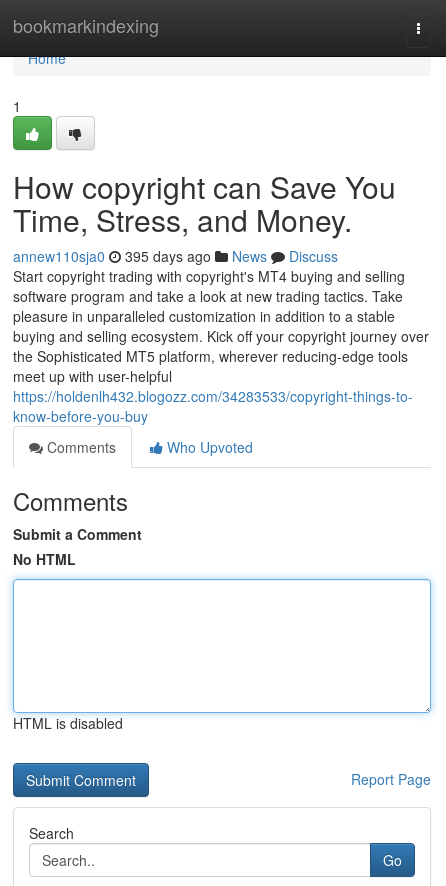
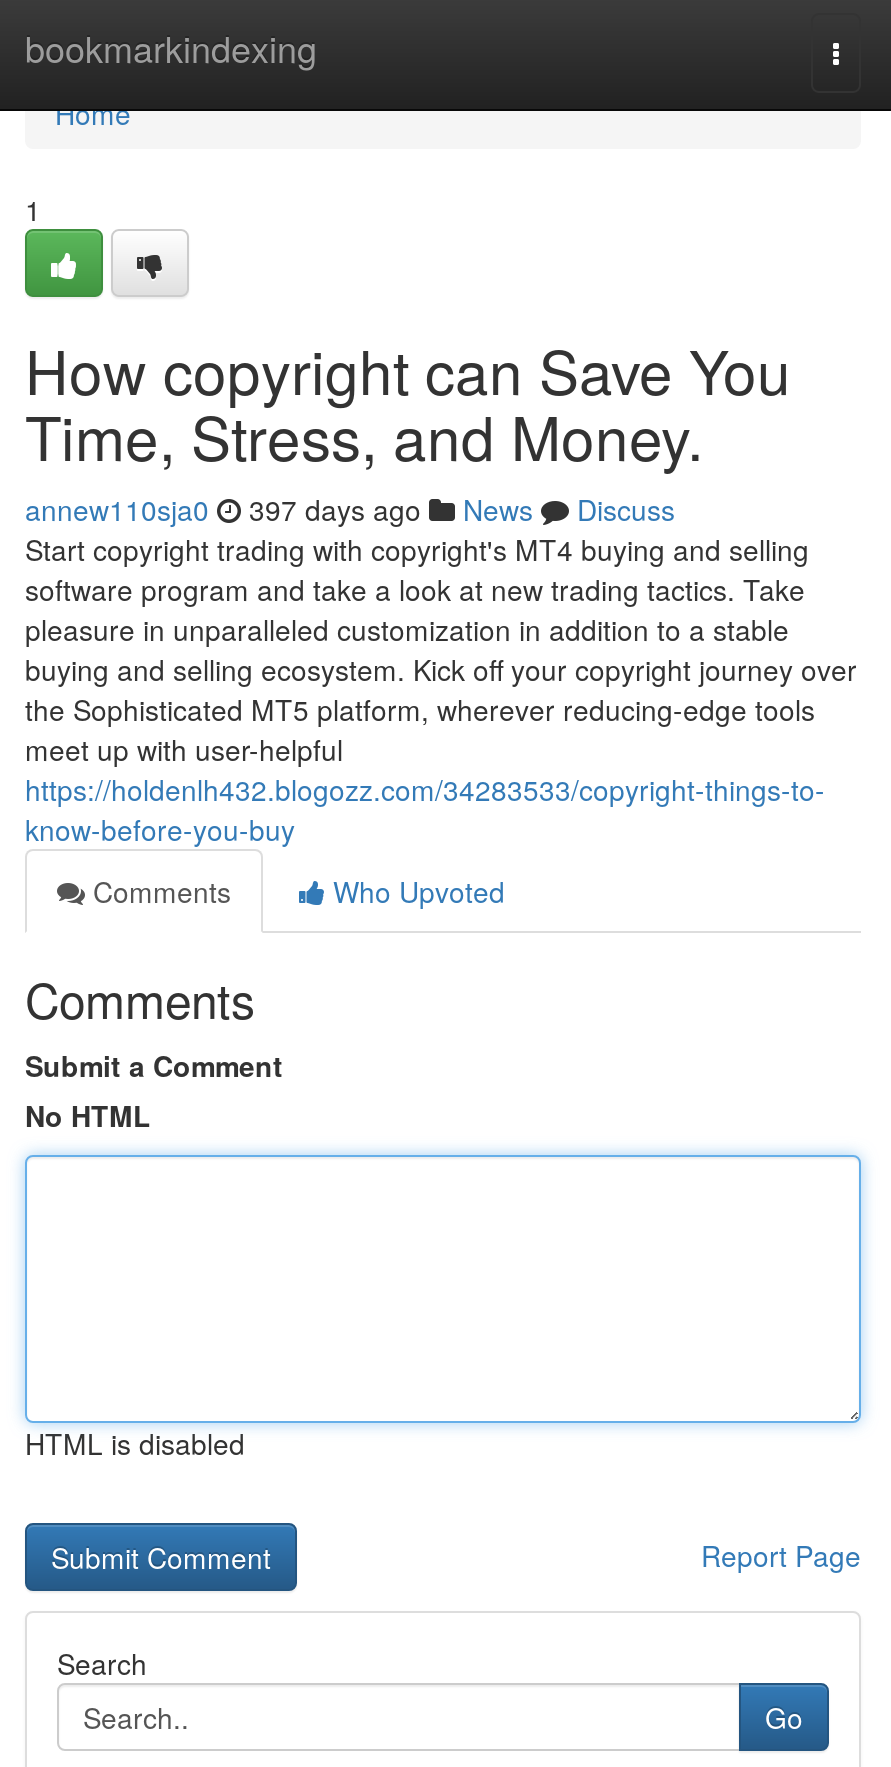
[13,246,338,266] annew110sja0 395 days ago News Discuss -> [25,489,675,529] annew110sja0 397 days ago News Discuss

